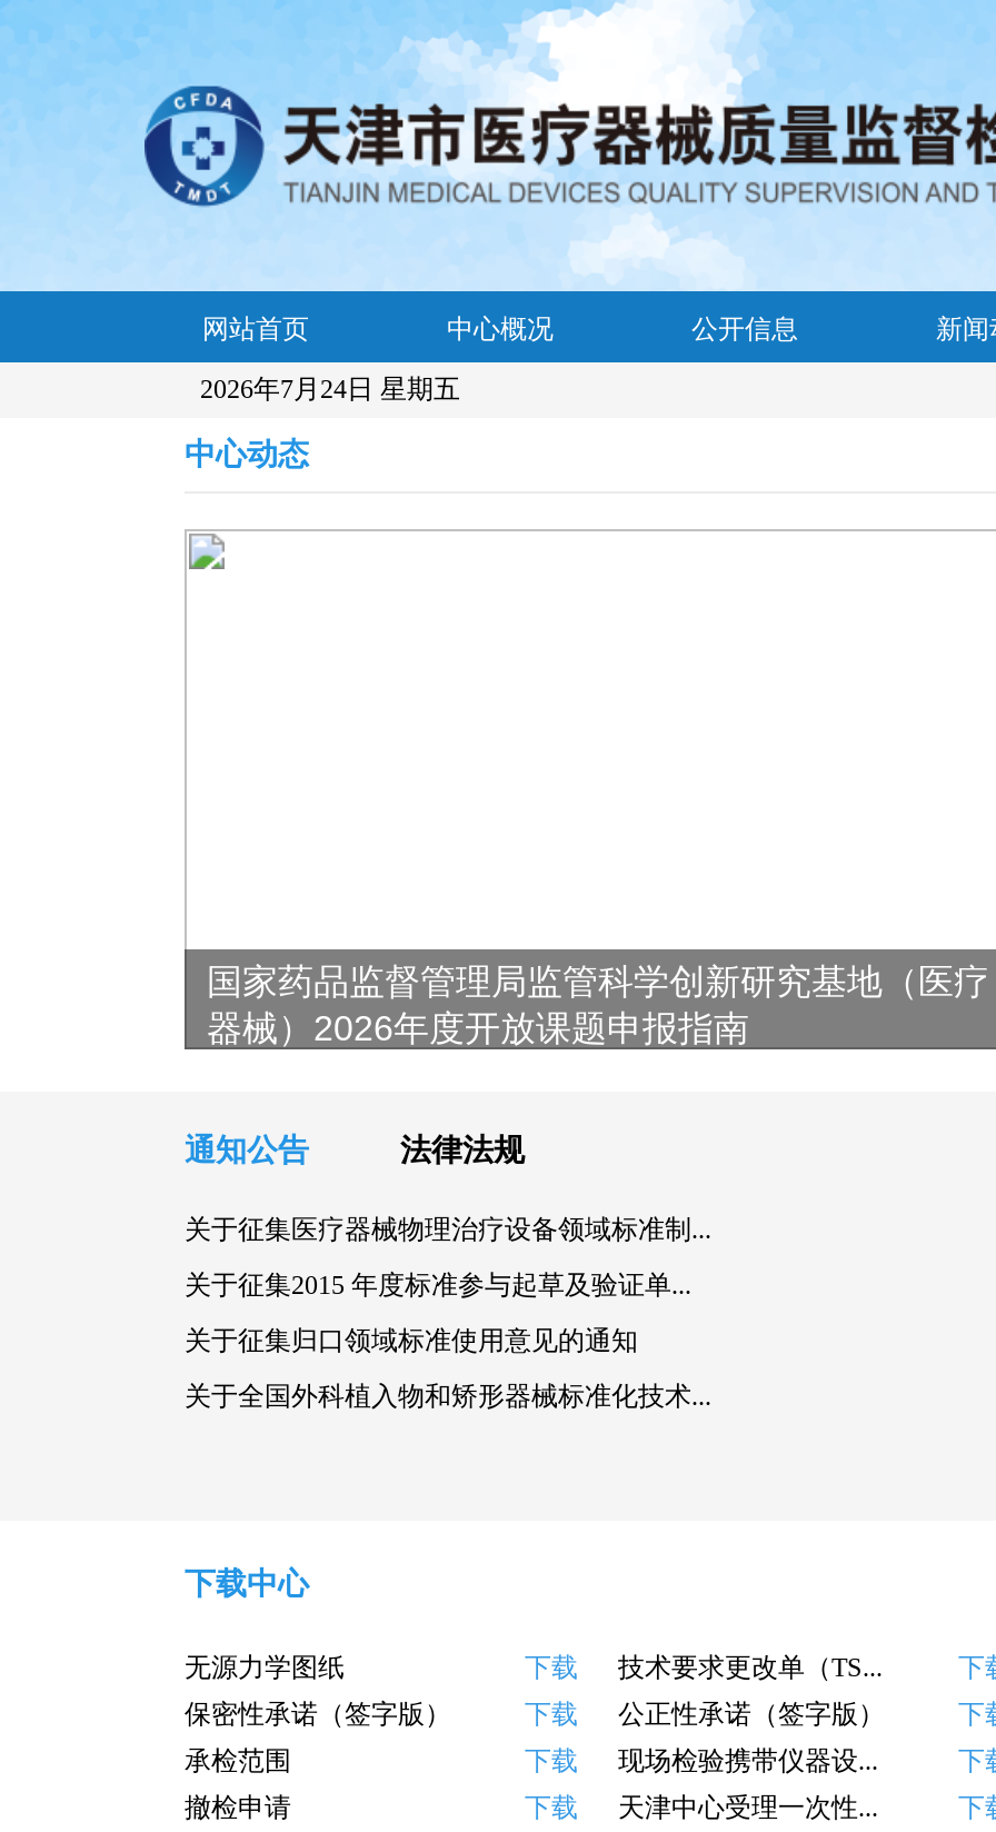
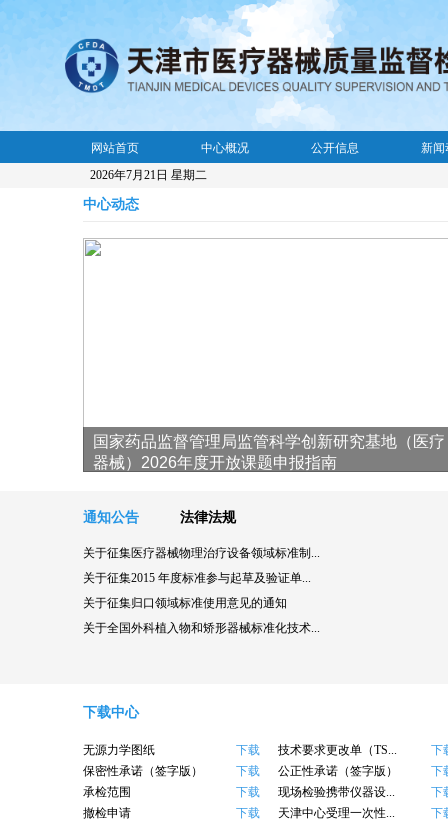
[200,374,460,405] 2026年7月24日 星期五 -> [90,168,207,182] 2026年7月21日 星期二

